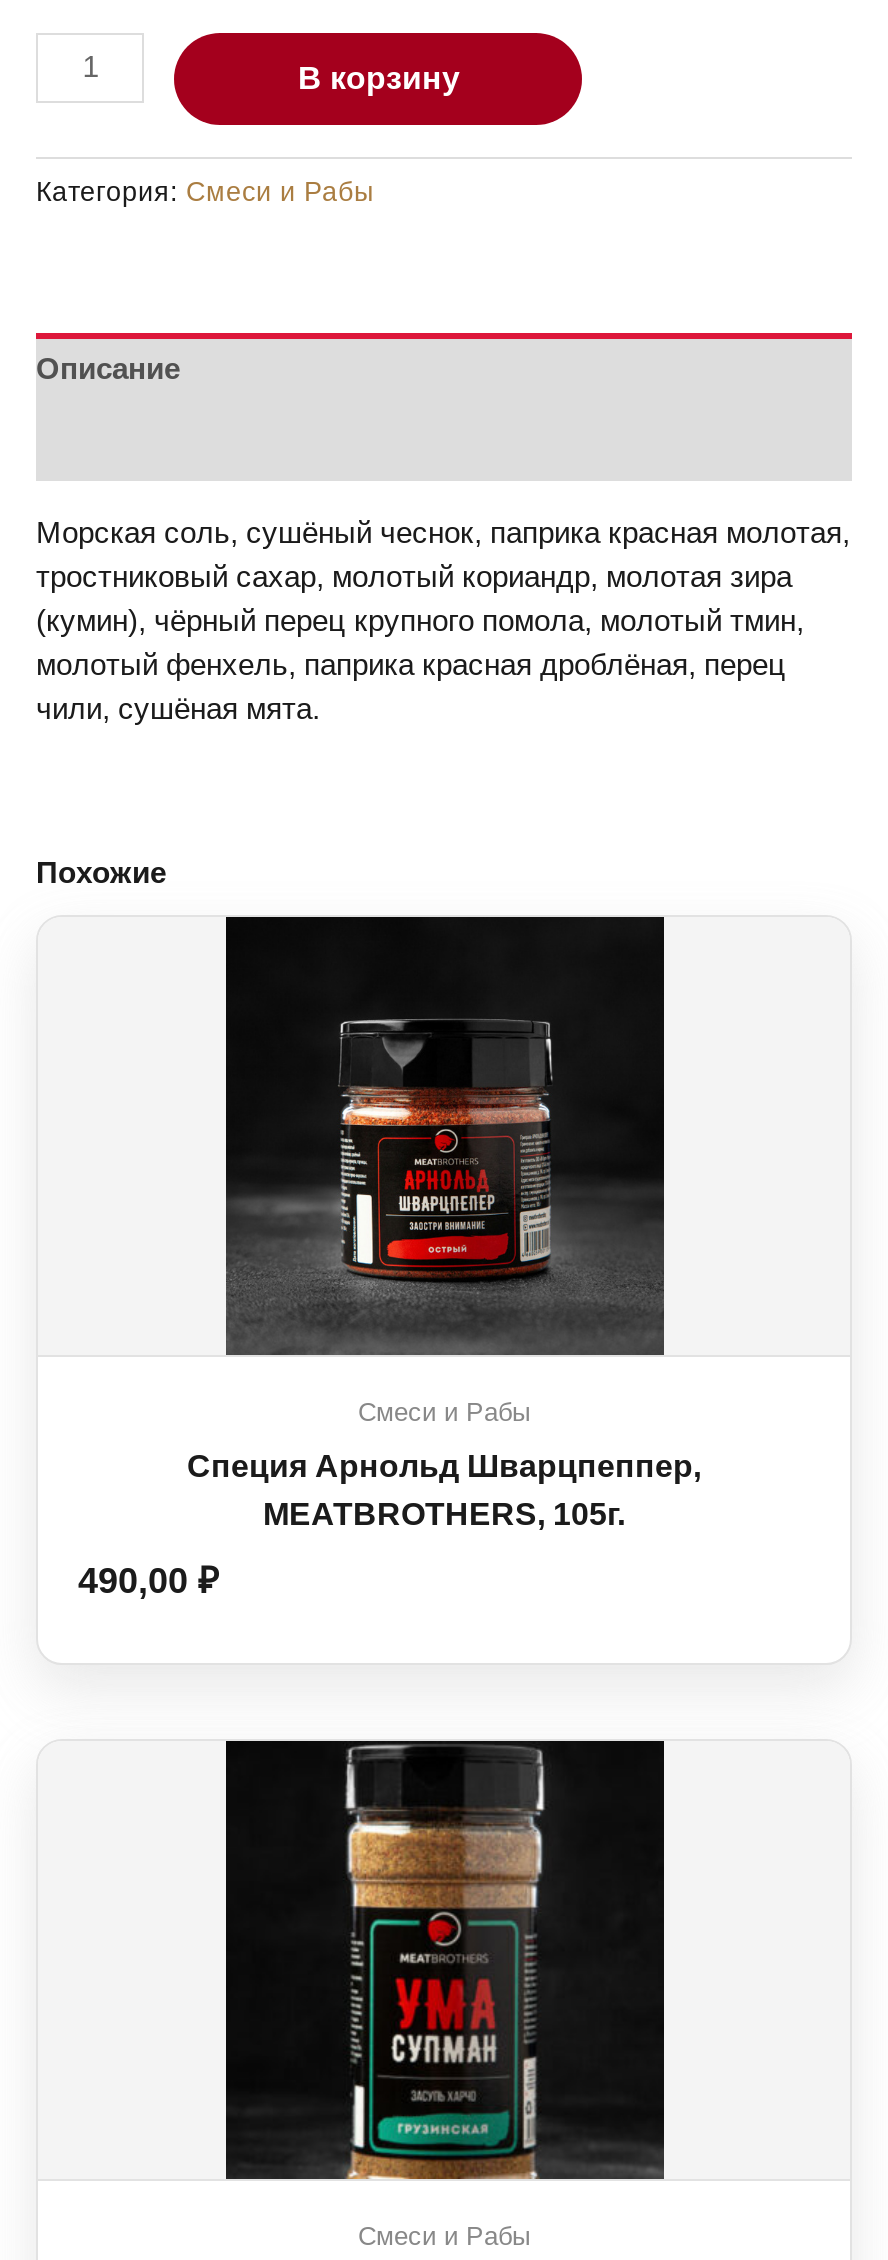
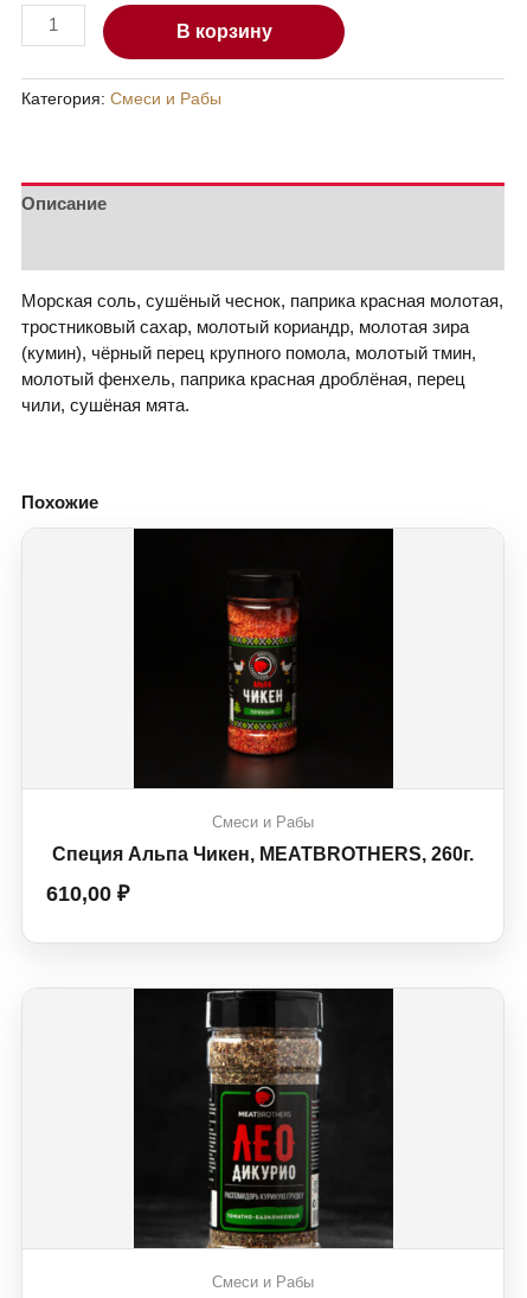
[226,1017,664,1355] [image] -> [135,589,392,787] [image]
[187,1448,701,1530] Специя Арнольд Шварцпеппер, | MEATBROTHERS, 105г. -> [52,844,474,864] Специя Альпа Чикен, MEATBROTHERS, 260г.
[78,1560,218,1600] 490,00 ₽ -> [46,881,129,905] 610,00 ₽
[350,1803,542,2179] [image] -> [207,993,321,1248] [image]

